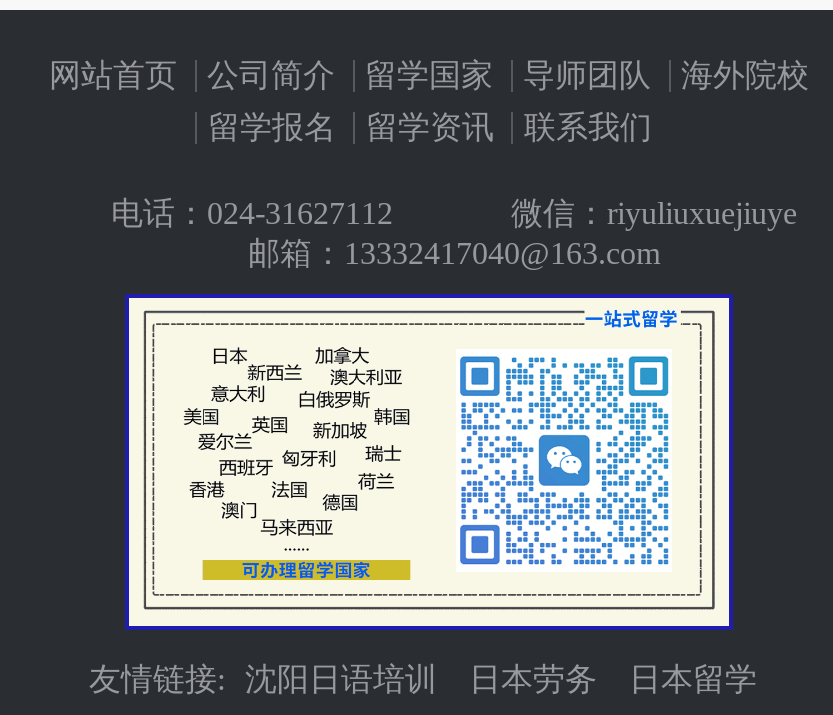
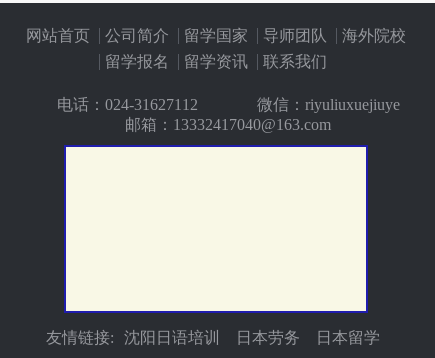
[141,308,717,612] [image] -> none

